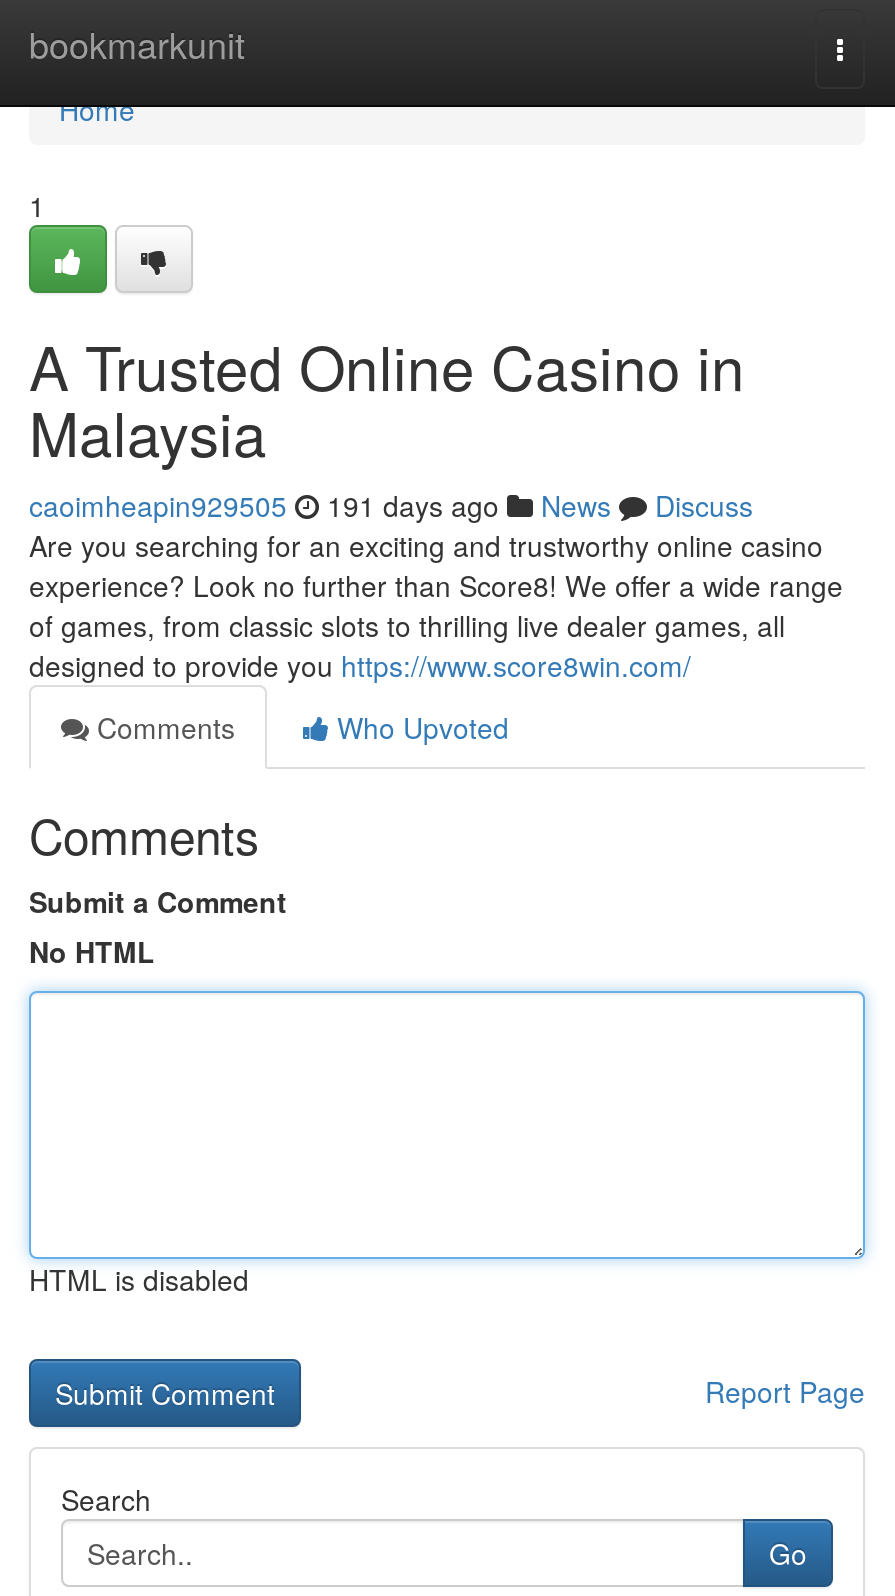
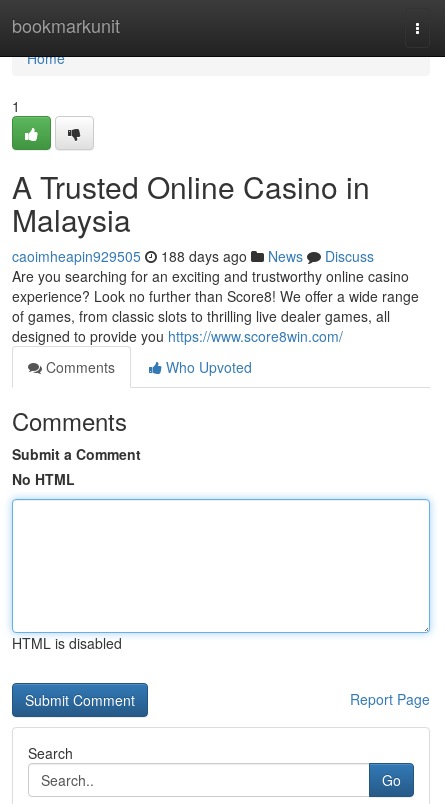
[29,485,753,525] caoimheapin929505 191 days ago News Discuss -> [12,246,374,266] caoimheapin929505 188 days ago News Discuss

